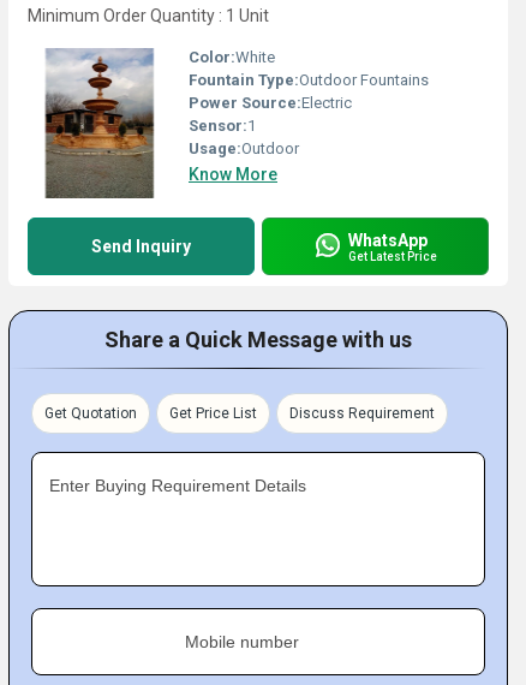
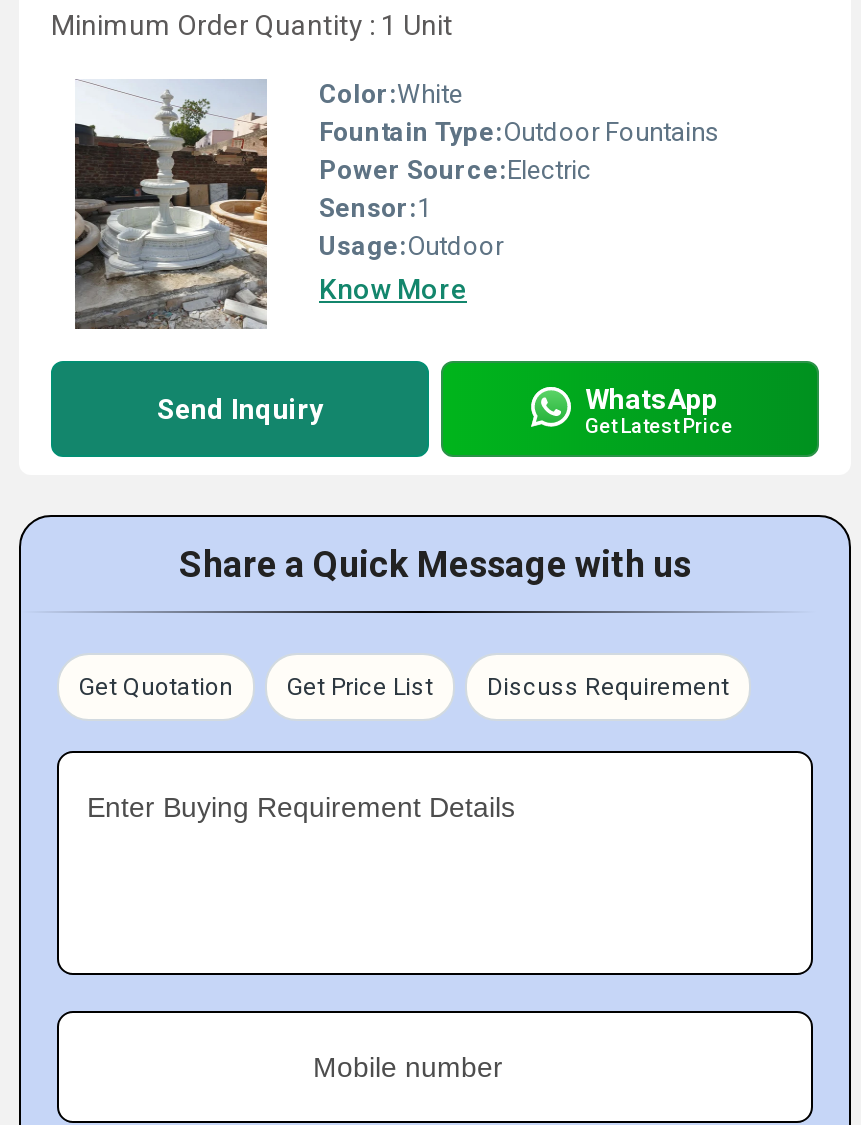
[42,48,157,198] [image] -> [73,81,269,329] [image]

